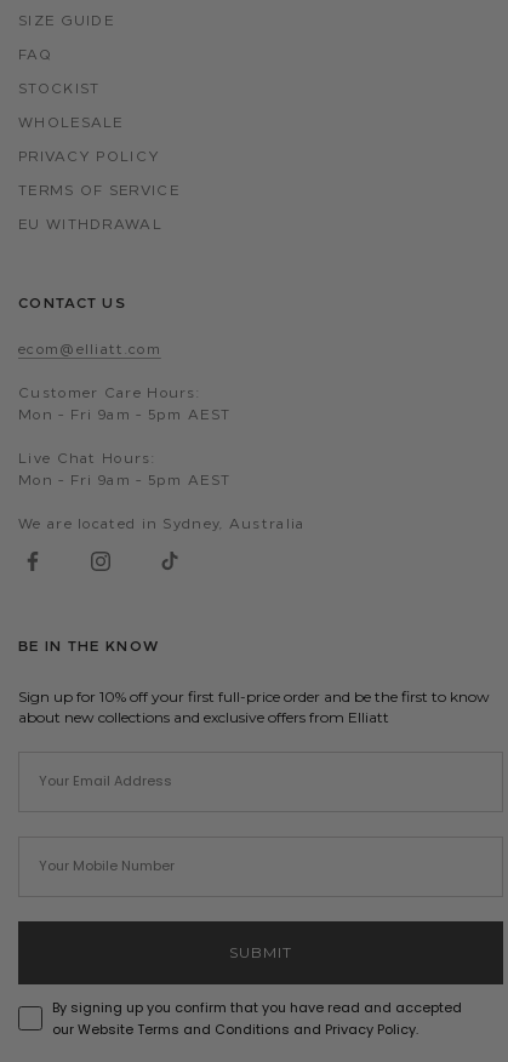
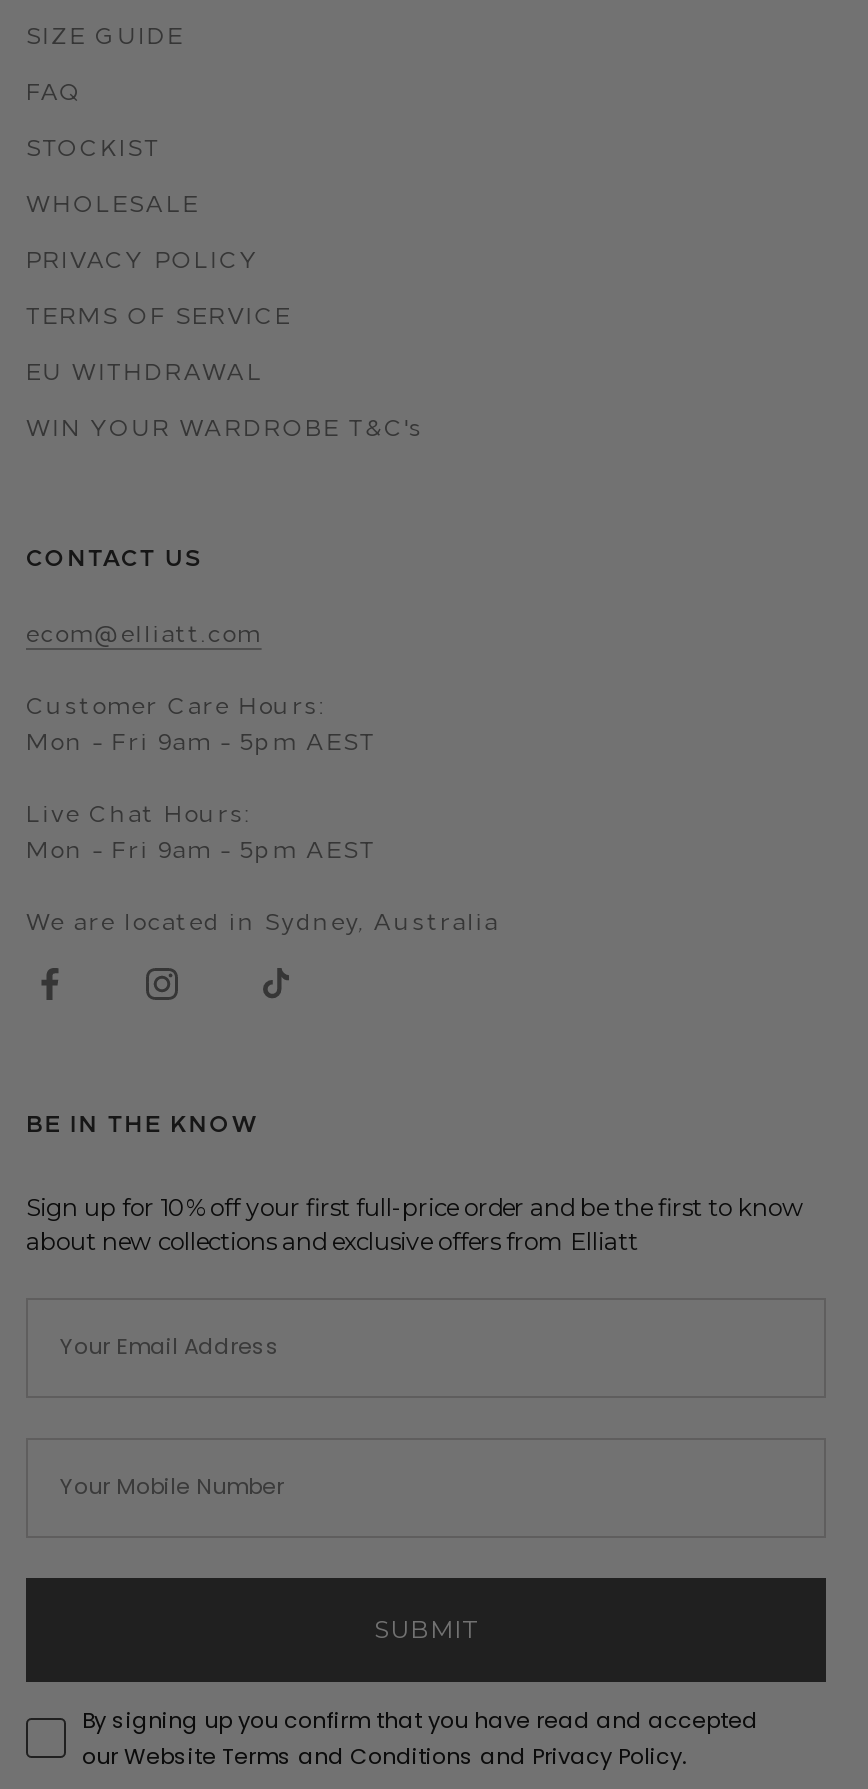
none -> [26,411,424,443] WIN YOUR WARDROBE T&C's

